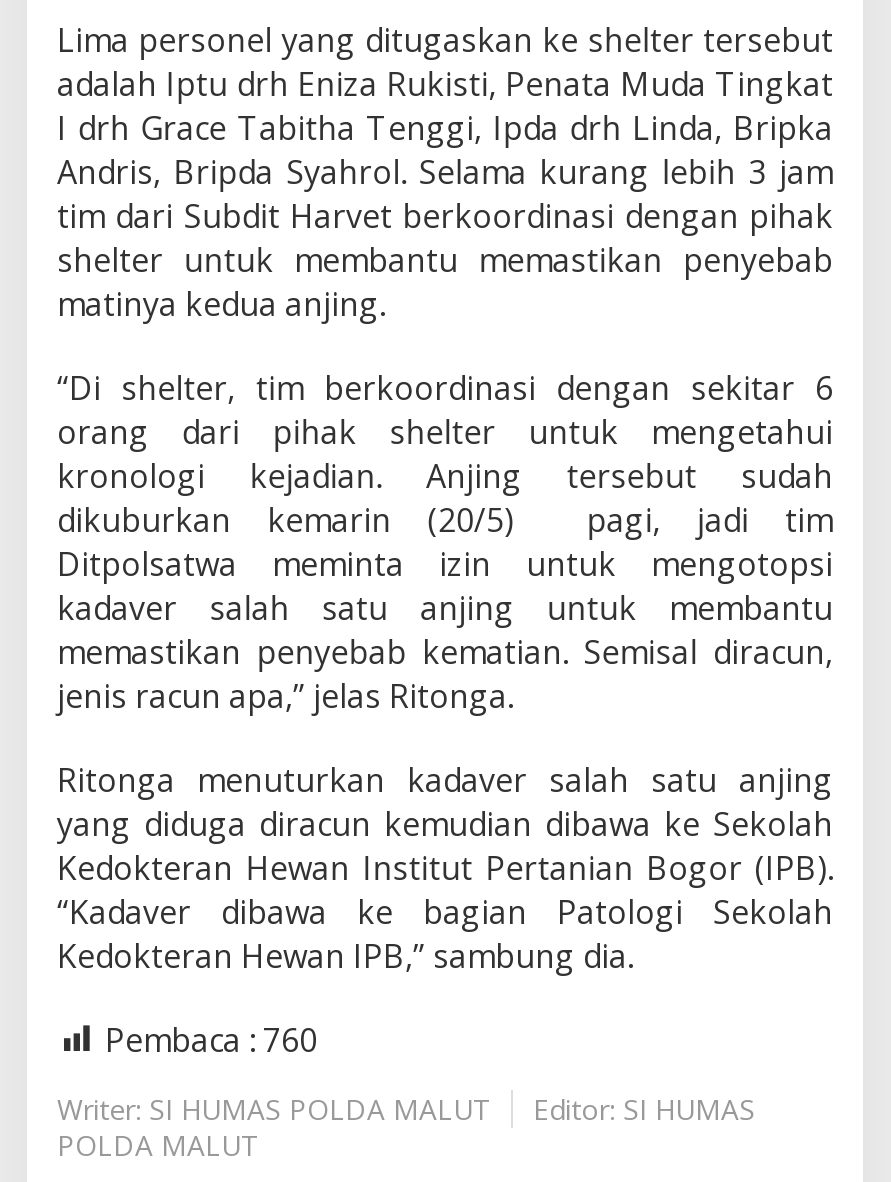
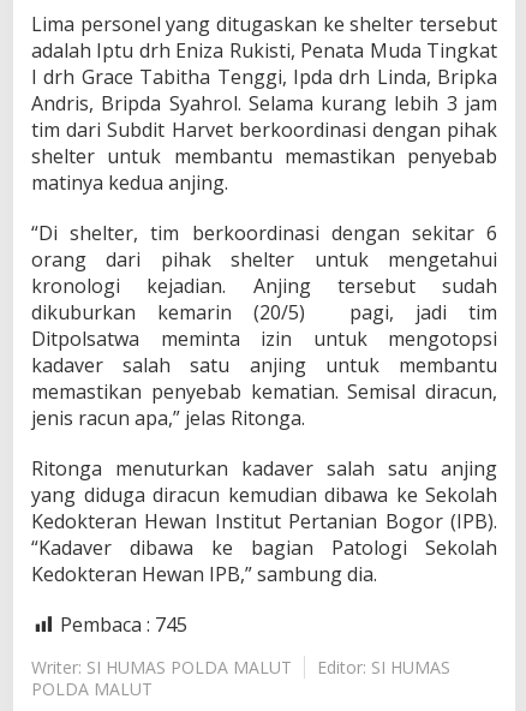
[105,1017,317,1061] Pembaca : 760 -> [60,611,187,638] Pembaca : 745

